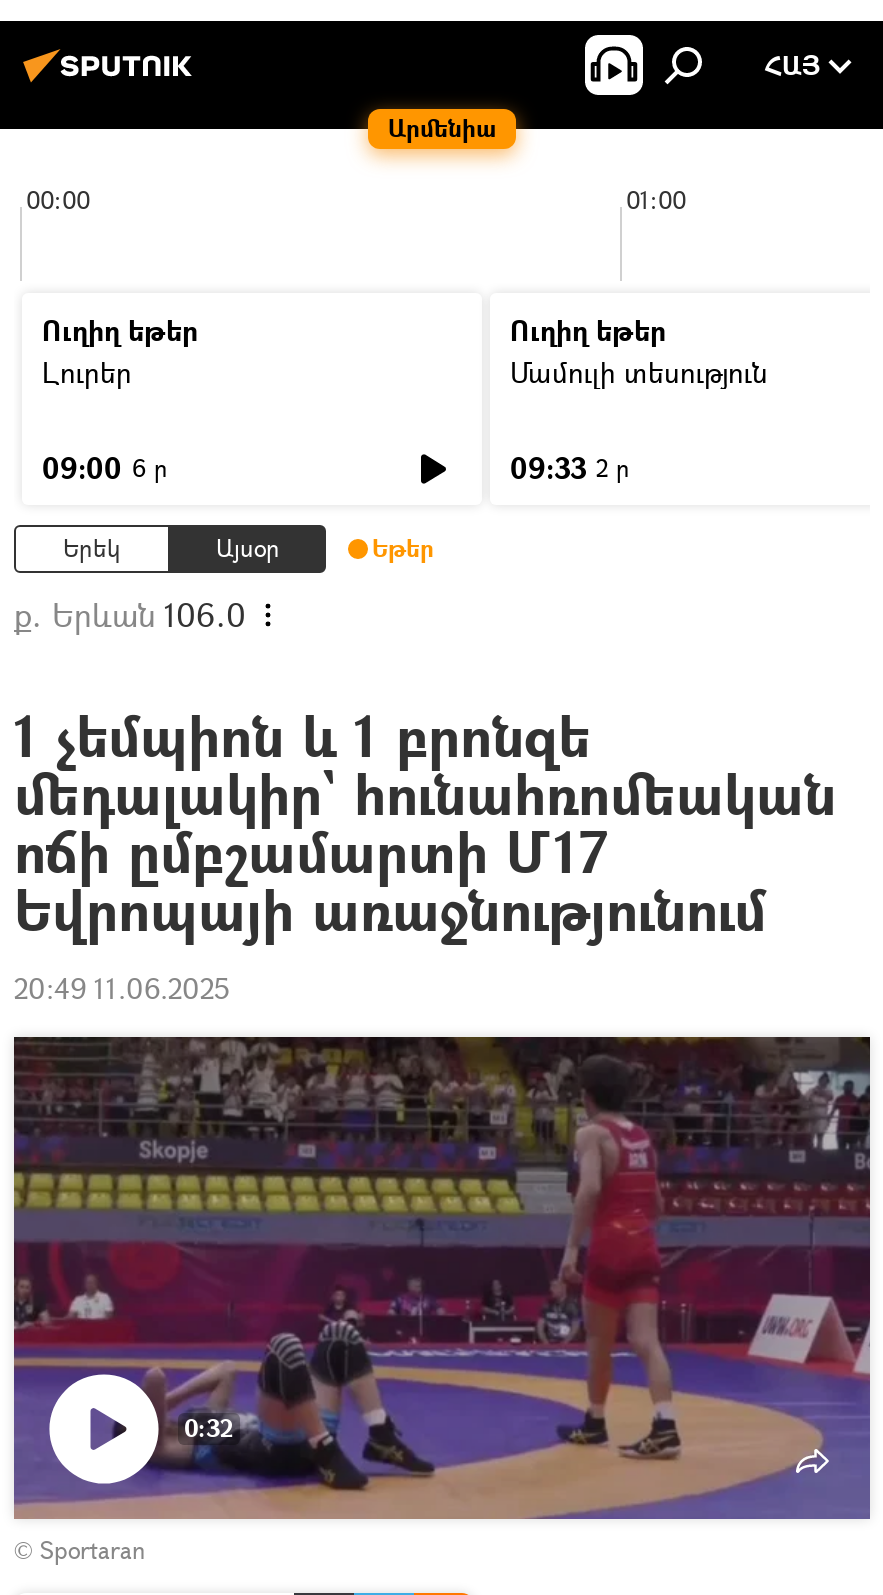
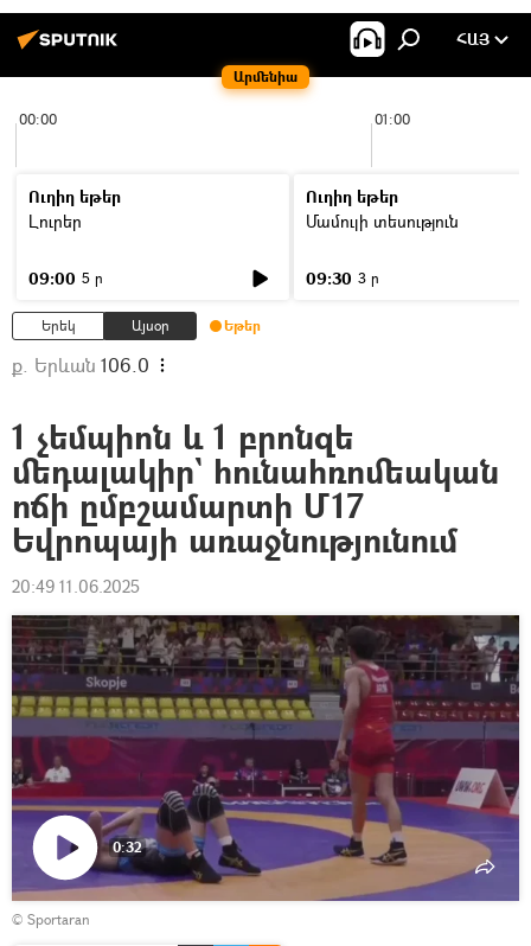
[42,449,168,487] 09:00 6 ր -> [28,267,103,289] 09:00 5 ր
[510,449,630,487] 09:33 2 ր -> [306,267,379,289] 09:30 3 ր

